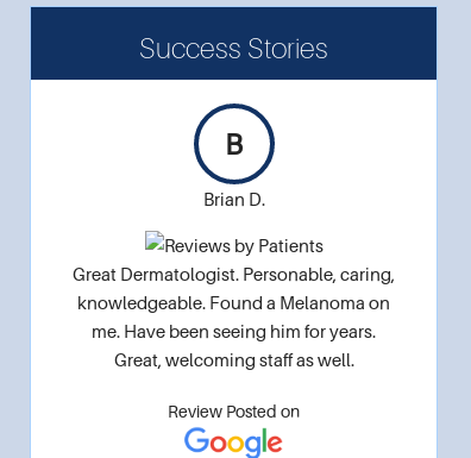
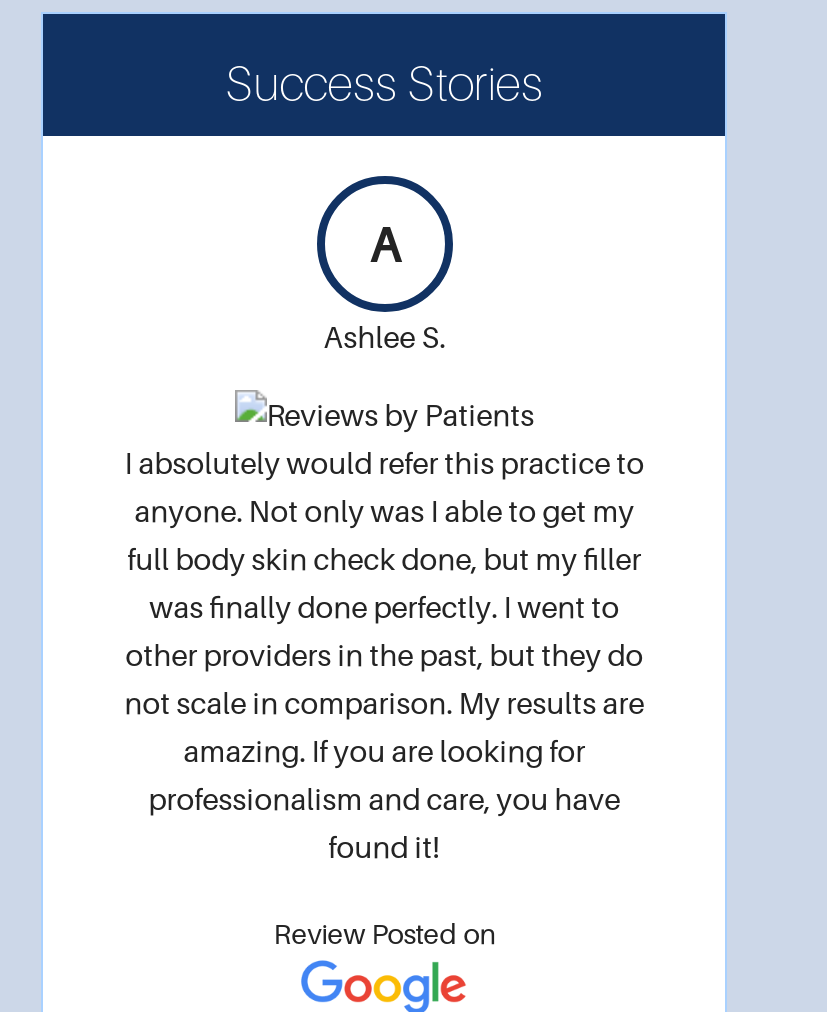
[225,127,243,161] B -> [369,215,399,273] A
[203,187,265,209] Brian D. -> [323,317,445,353] Ashlee S.
[73,262,395,369] Great Dermatologist. Personable, caring, | knowledgeable. Found a Melanoma on | me. Have been seeing him for years. | Great, welcoming staff as well. -> [124,443,644,863] I absolutely would refer this practice to | anyone. Not only was I able to get my | full body skin check done, but my filler | was finally done perfectly. I went to | other providers in the past, but they do | not scale in comparison. My results are | amazing. If you are looking for | professionalism and care, you have | found it!

